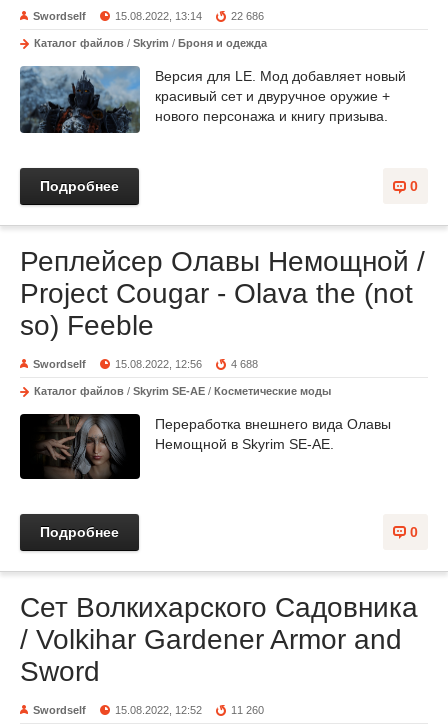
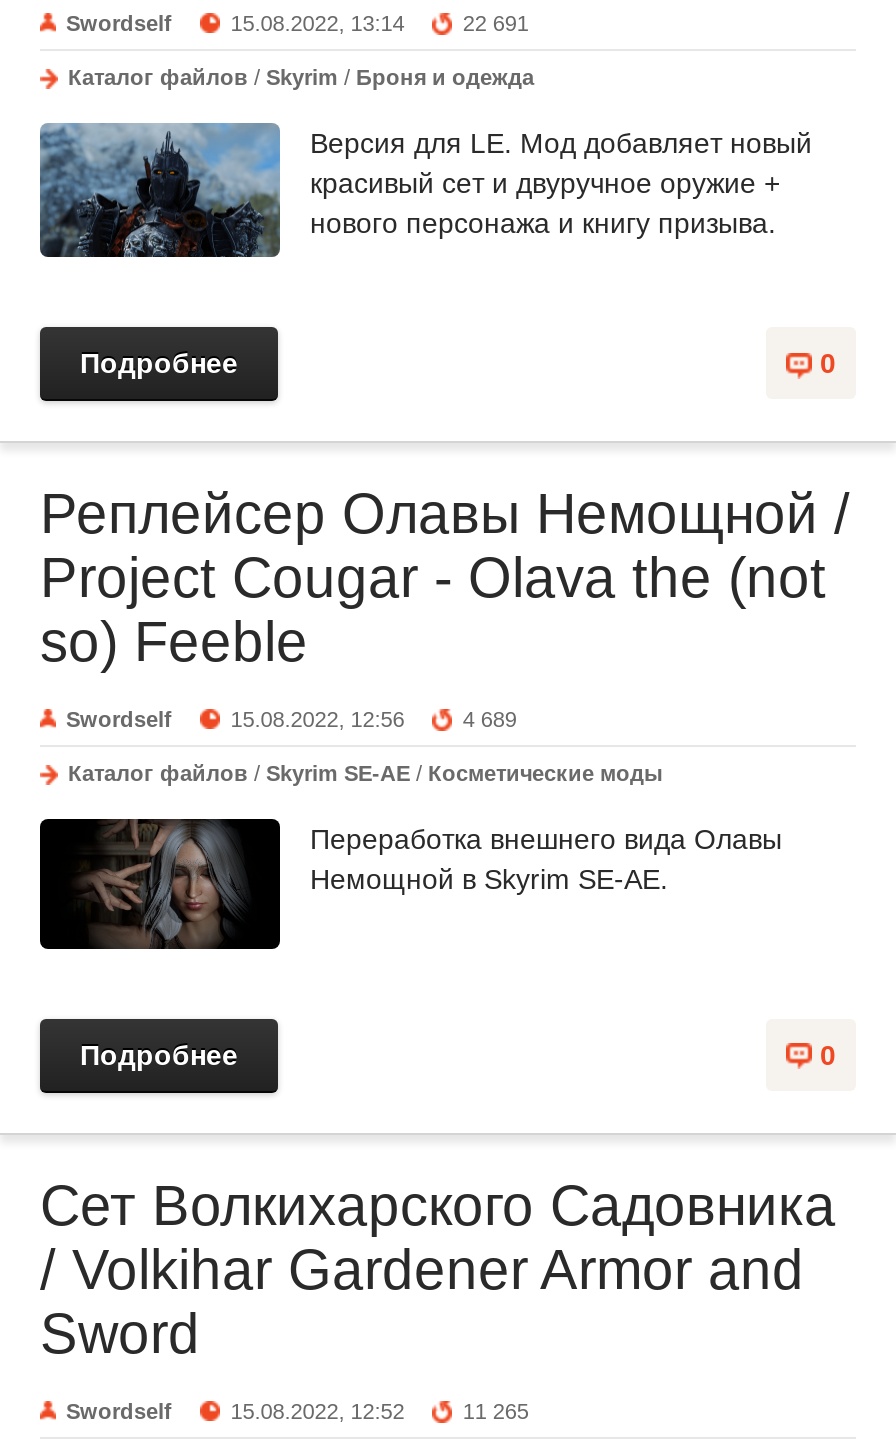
[231,9,264,21] 22 686 -> [463,10,529,34] 22 691
[231,358,258,370] 4 688 -> [463,707,517,731] 4 689
[231,704,264,716] 11 260 -> [463,1398,529,1422] 11 265

